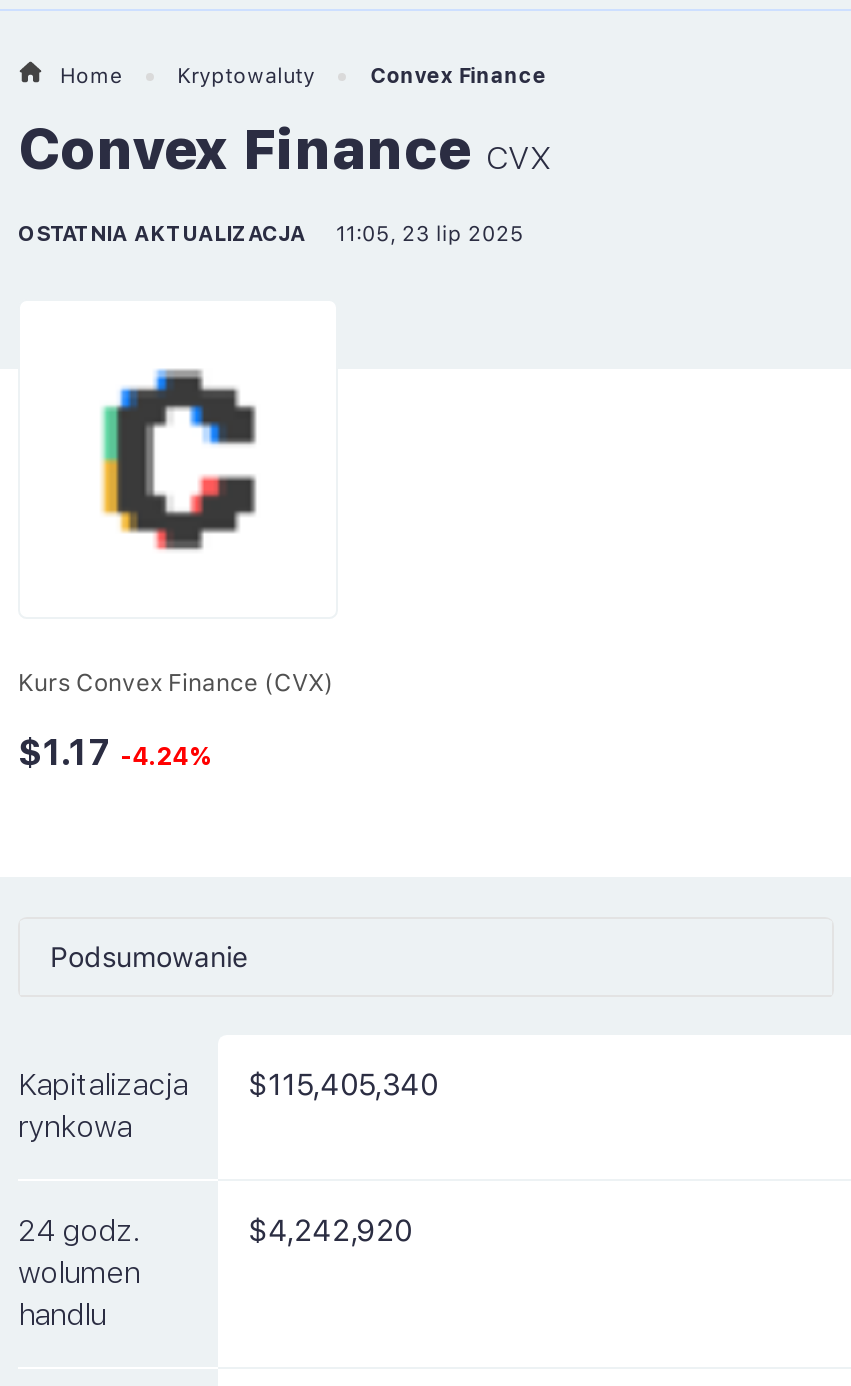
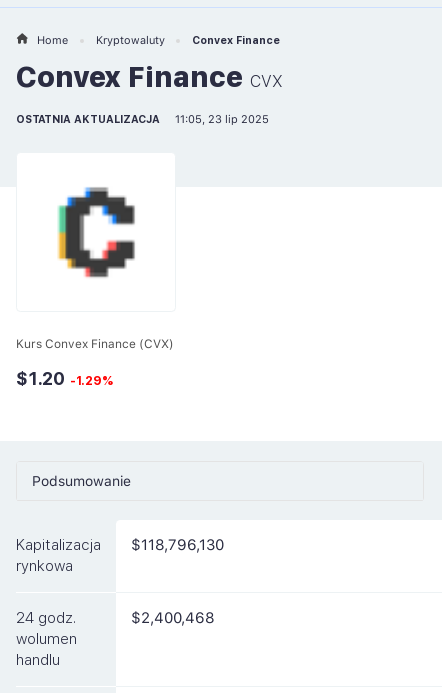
[18,731,212,773] $1.17 -4.24% -> [16,368,113,389] $1.20 -1.29%
[18,1066,438,1102] Kapitalizacja $115,405,340 -> [16,536,224,554] Kapitalizacja $118,796,130
[248,1212,412,1248] $4,242,920 -> [131,609,215,627] $2,400,468

